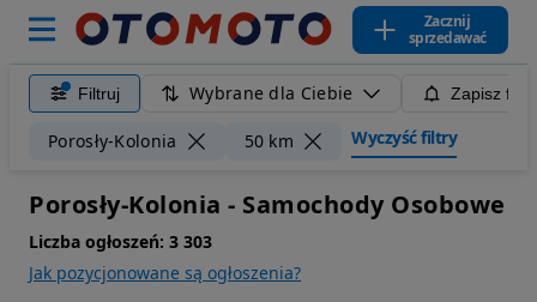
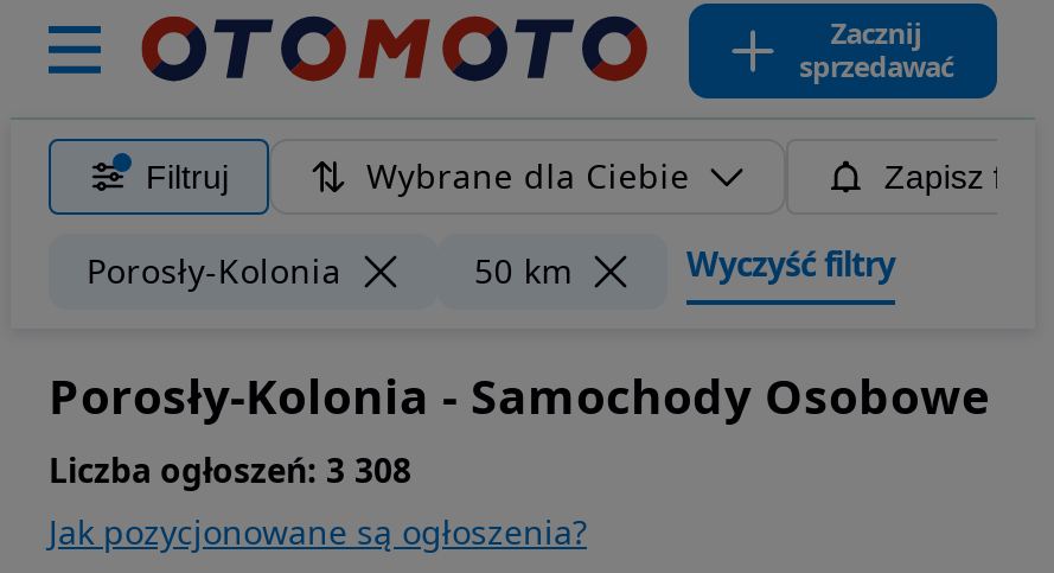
[29,230,212,253] Liczba ogłoszeń: 3 303 -> [49,447,411,492] Liczba ogłoszeń: 3 308

